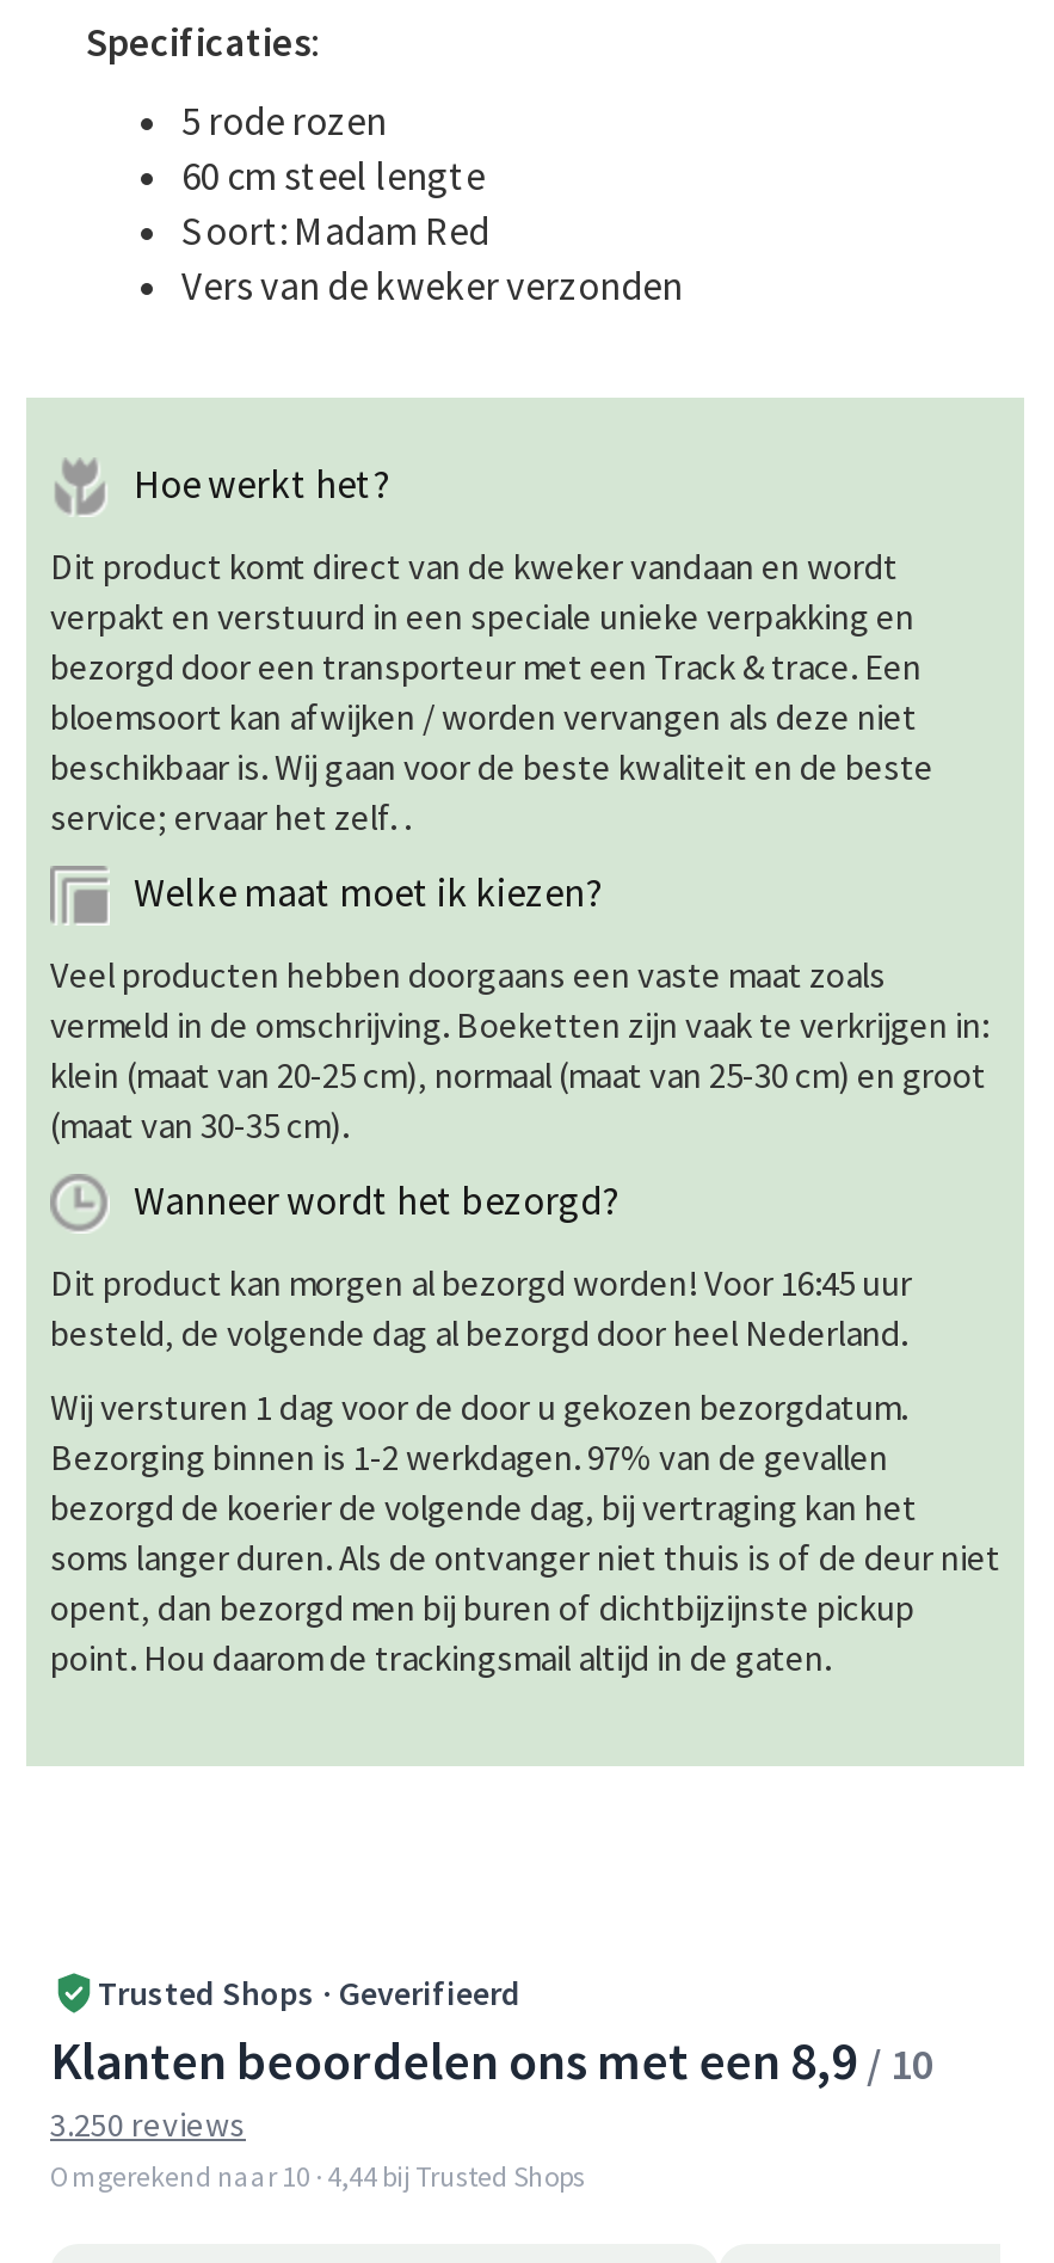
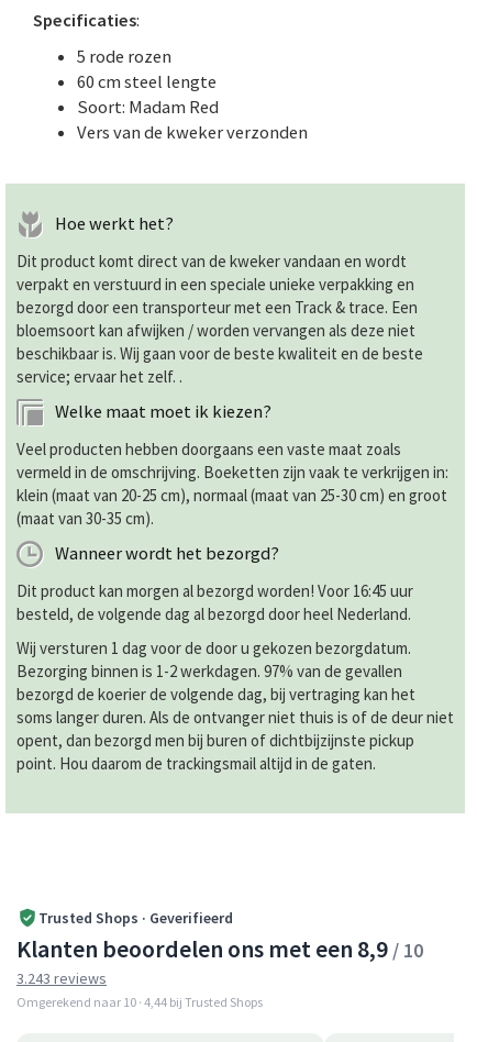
[50,2103,246,2146] 3.250 reviews -> [16,968,107,988] 3.243 reviews

